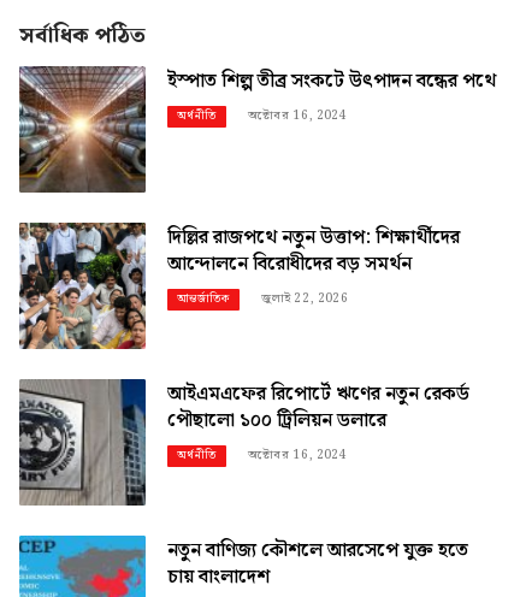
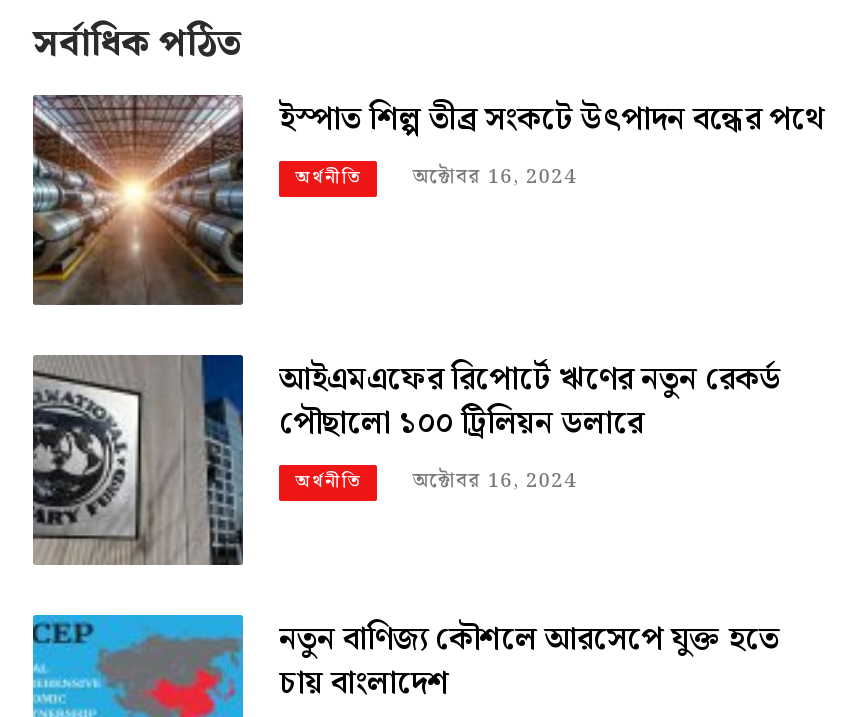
[19,222,460,350] [image] | দিল্লির রাজপথে নতুন উত্তাপ: শিক্ষার্থীদের | আন্দোলনে বিরোধীদের বড় সমর্থন | আন্তর্জাতিক | জুলাই 22, 2026 -> none

